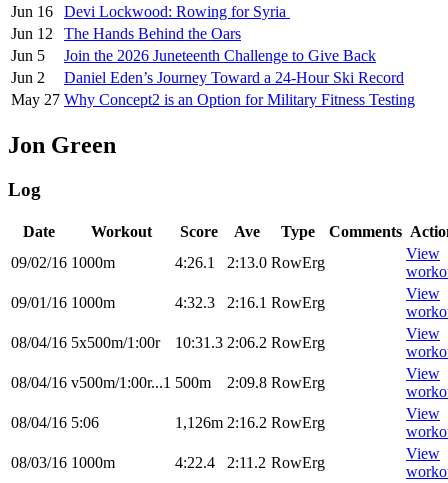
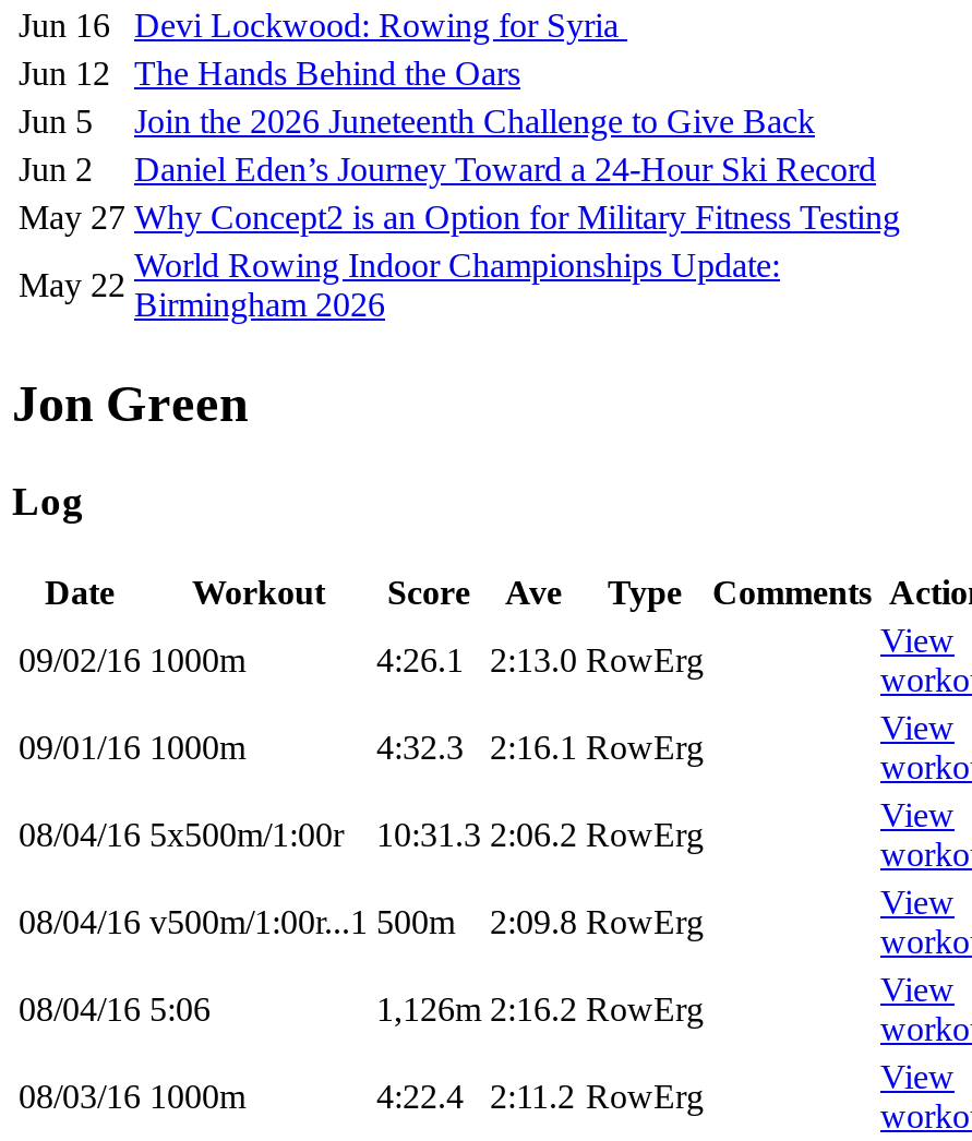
none -> [19,266,125,303] May 22
none -> [134,247,780,323] World Rowing Indoor Championships Update: | Birmingham 2026

